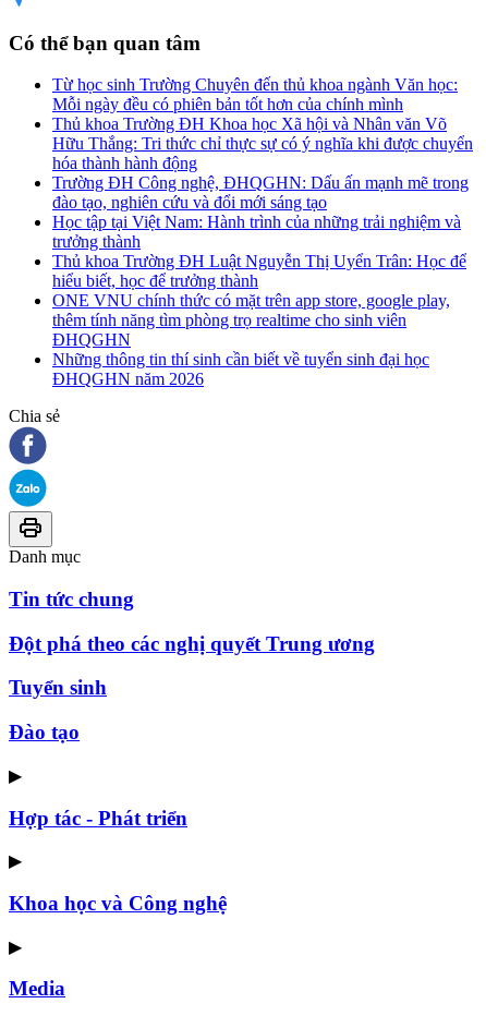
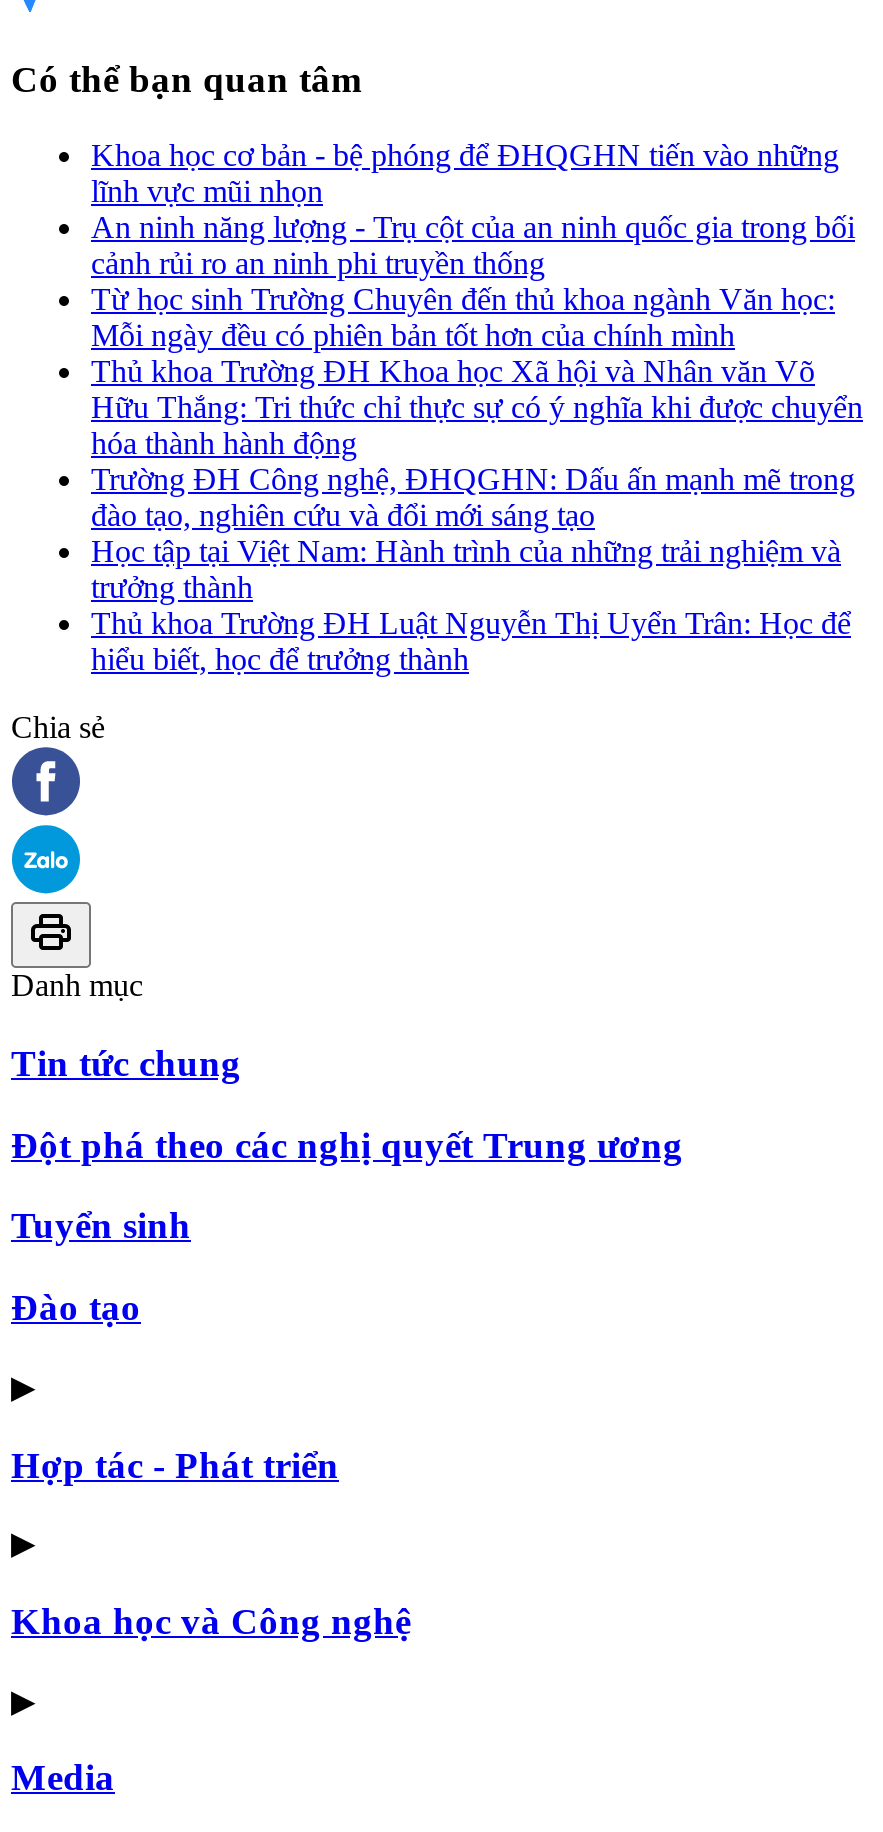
none -> [91,138,855,280] Khoa học cơ bản - bệ phóng để ĐHQGHN tiến vào những | lĩnh vực mũi nhọn | An ninh năng lượng - Trụ cột của an ninh quốc gia trong bối | cảnh rủi ro an ninh phi truyền thống
moved [52,75,473,290] -> [91,282,863,676]: Từ học sinh Trường Chuyên đến thủ khoa ngành Văn học: | Mỗi ngày đều có phiên bản tốt hơn của chính mình | Thủ khoa Trường ĐH Khoa học Xã hội và Nhân văn Võ | ... | Thủ khoa Trường ĐH Luật Nguyễn Thị Uyển Trân: Học để | hiểu biết, học để trưởng thành
[52,291,450,388] ONE VNU chính thức có mặt trên app store, google play, | thêm tính năng tìm phòng trọ realtime cho sinh viên | ĐHQGHN | Những thông tin thí sinh cần biết về tuyển sinh đại học | ĐHQGHN năm 2026 -> none

